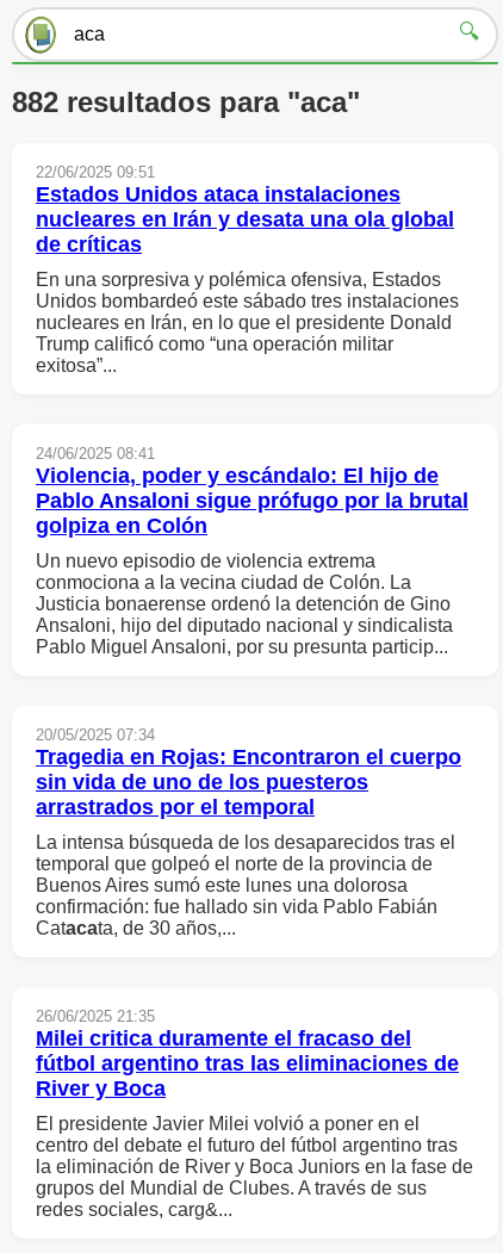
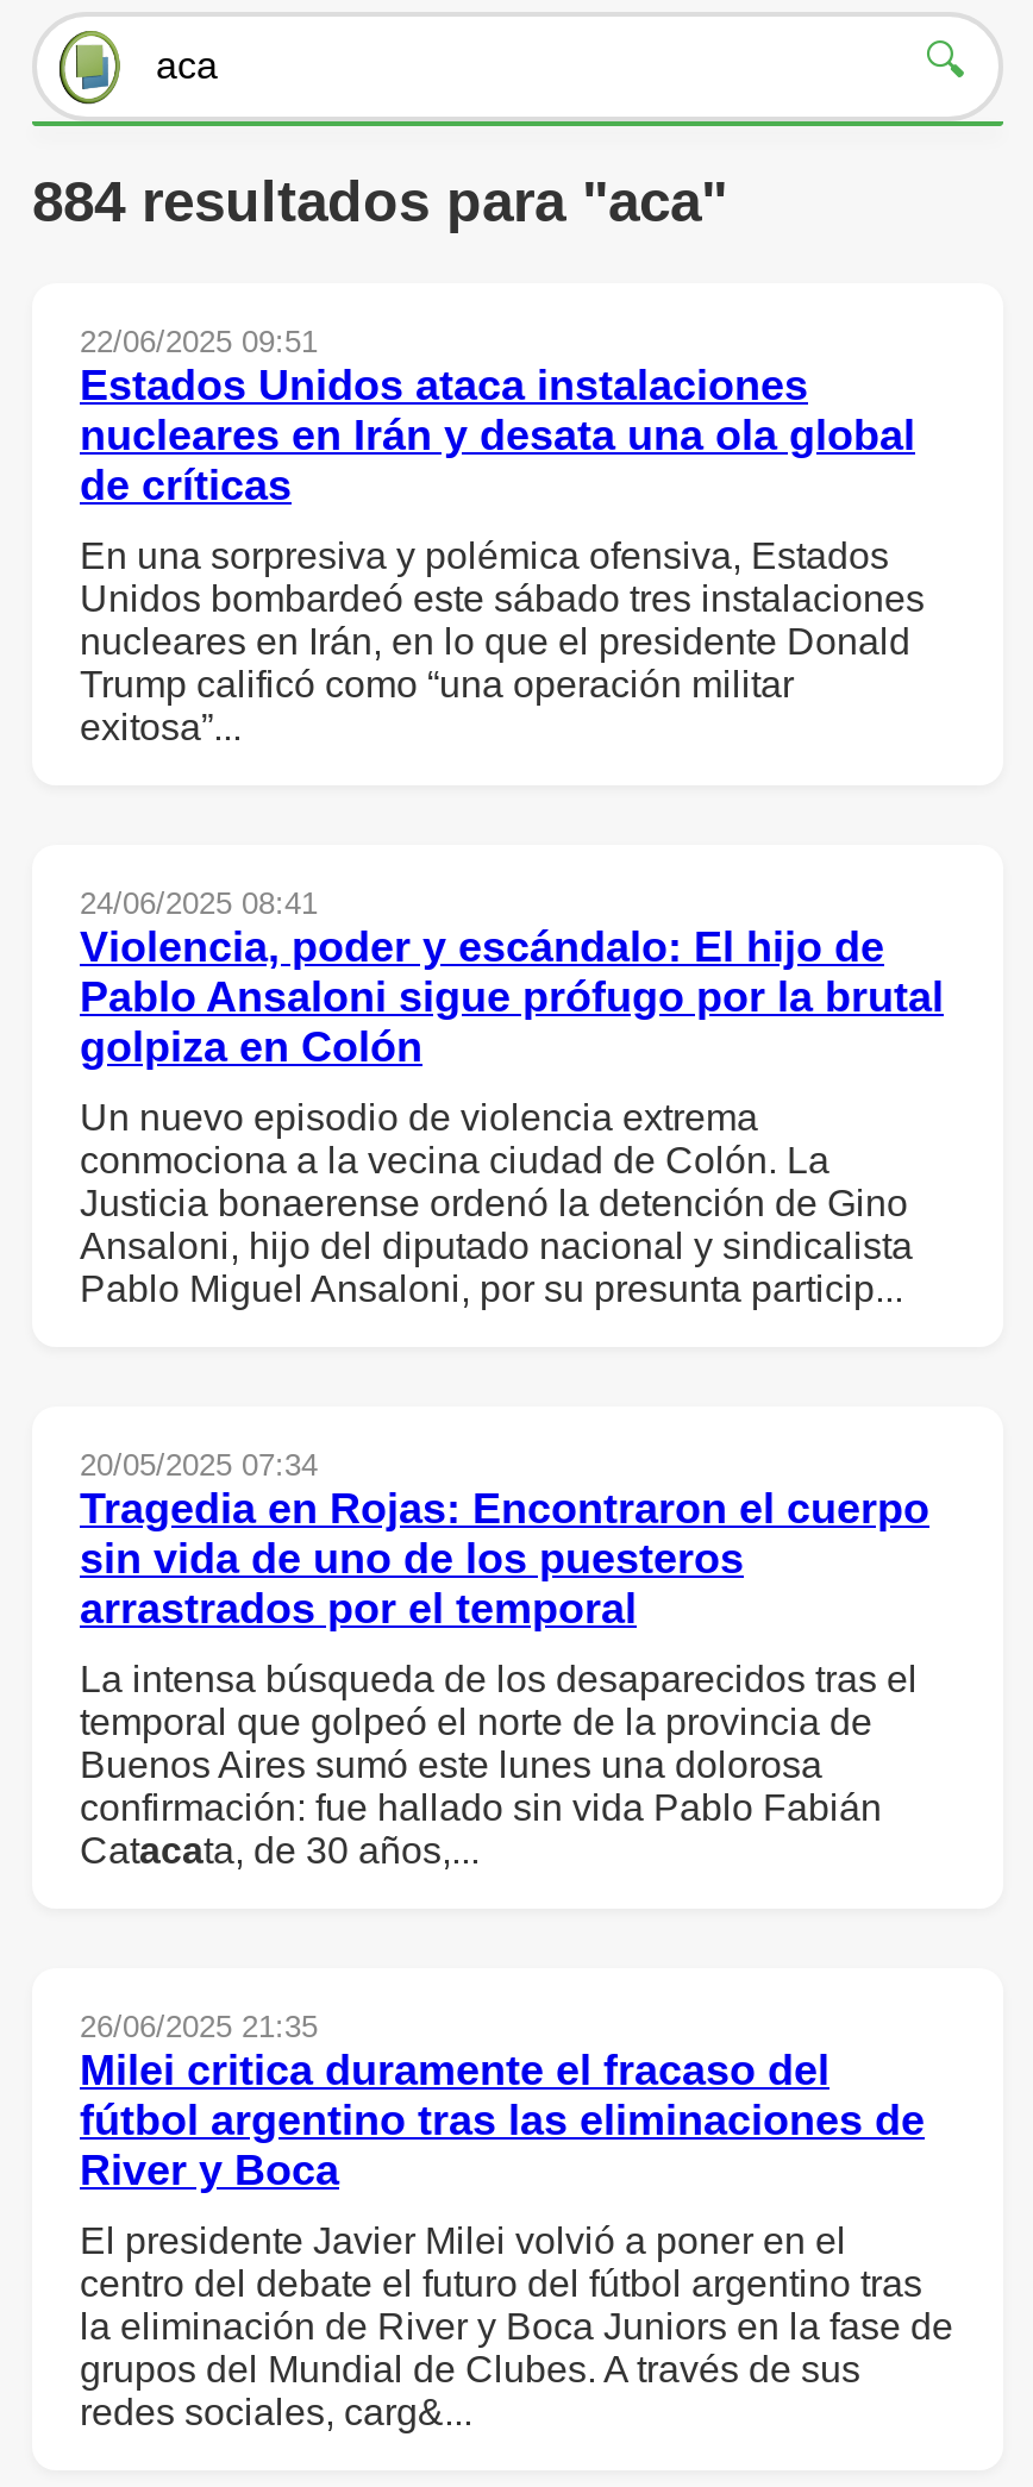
[12,86,360,118] 882 resultados para "aca" -> [32,169,727,233] 884 resultados para "aca"

